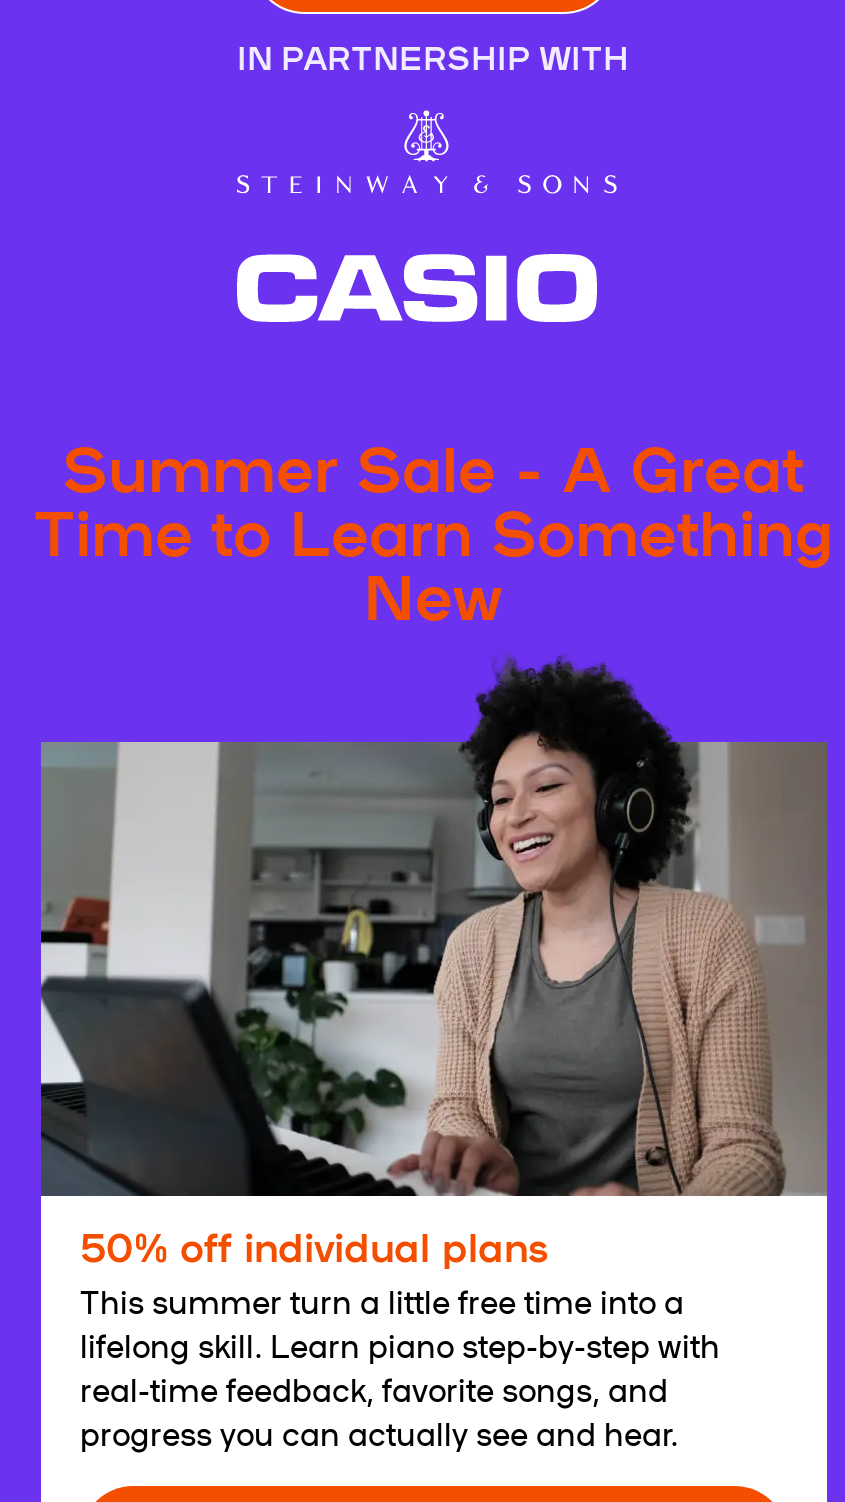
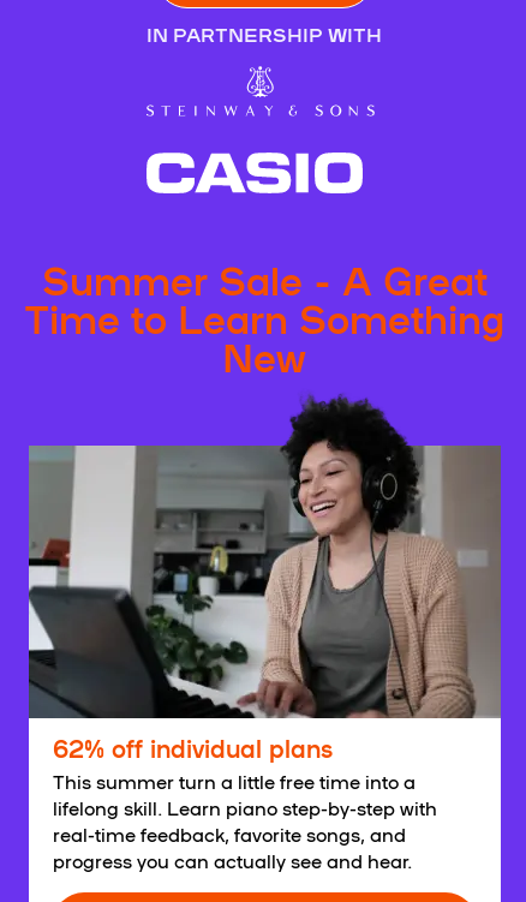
[80,1215,548,1271] 50% off individual plans -> [52,730,332,763] 62% off individual plans

